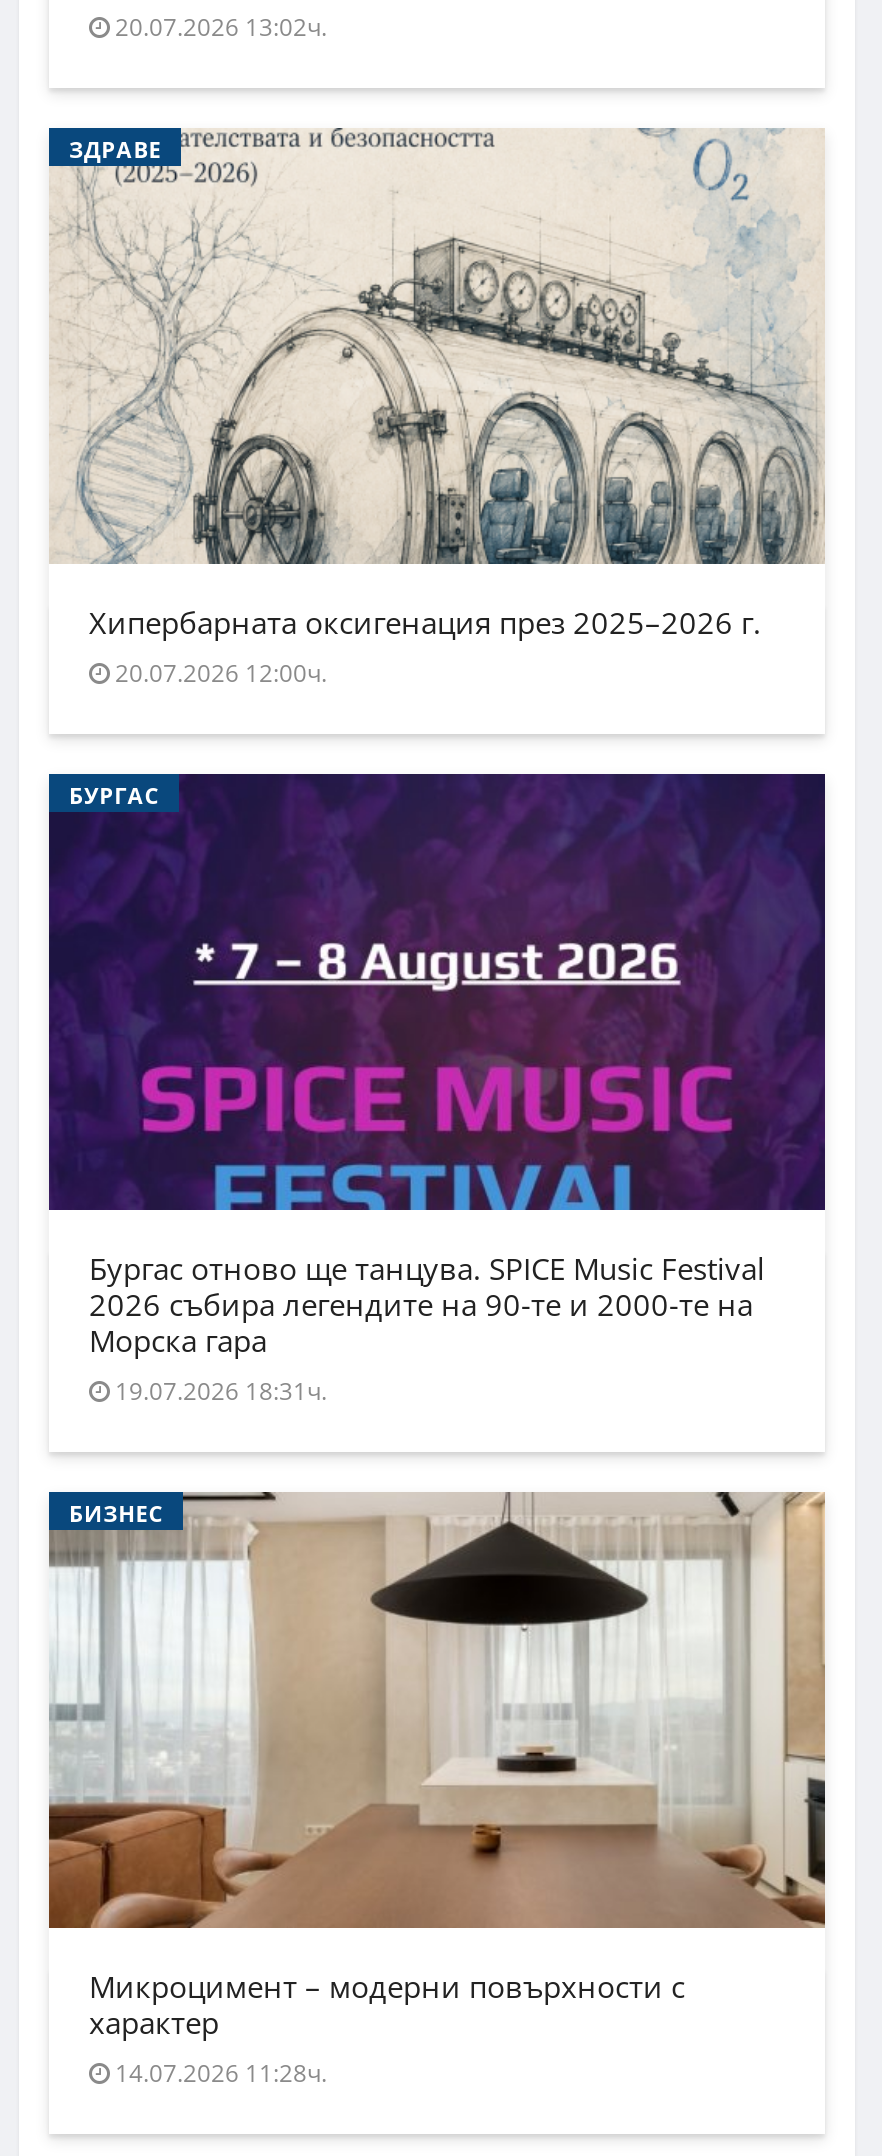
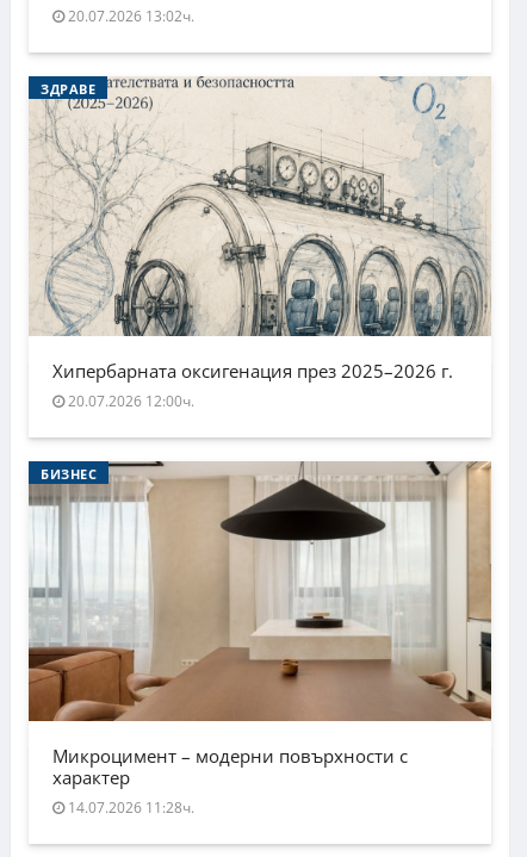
[47,772,827,1212] [image] | БУРГАС -> none
[89,1247,765,1407] Бургас отново ще танцува. SPICE Music Festival | 2026 събира легендите на 90-те и 2000-те на | Морска гара | 19.07.2026 18:31ч. -> none

